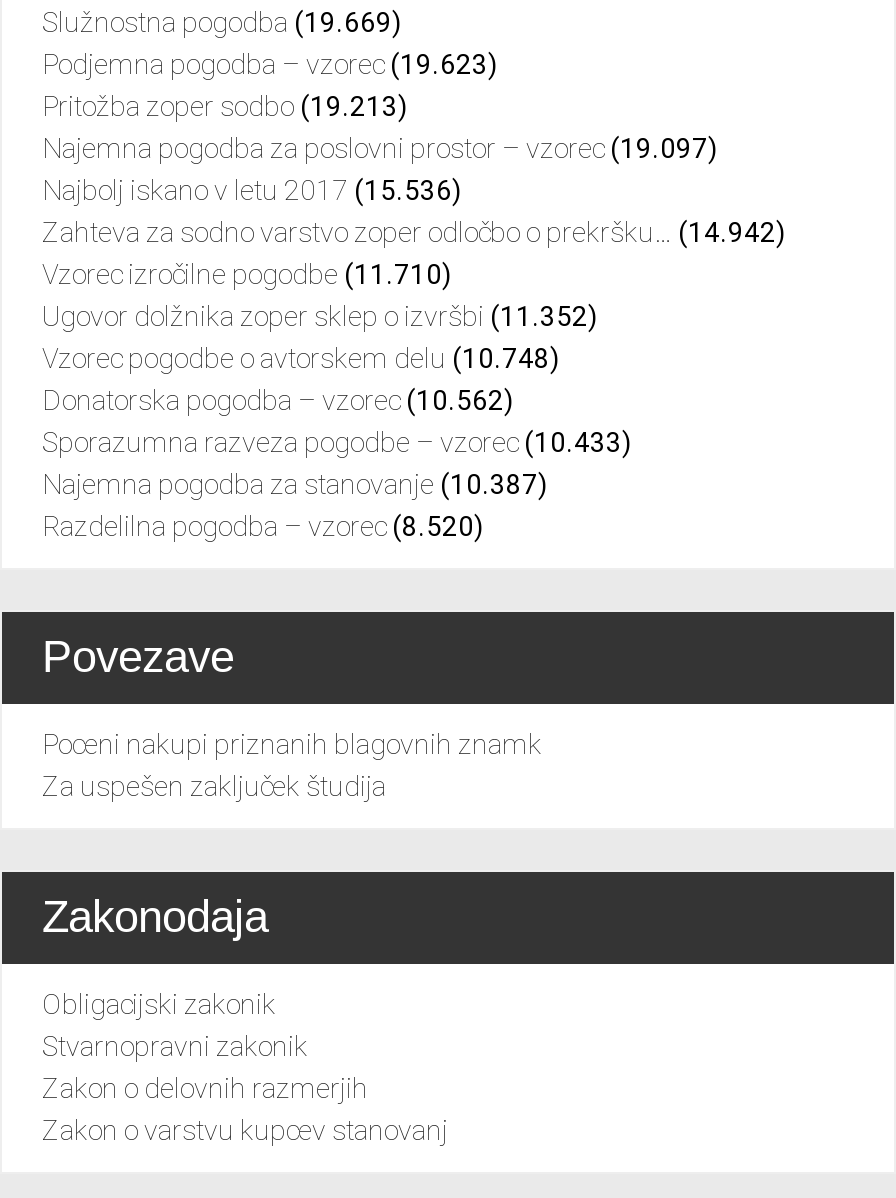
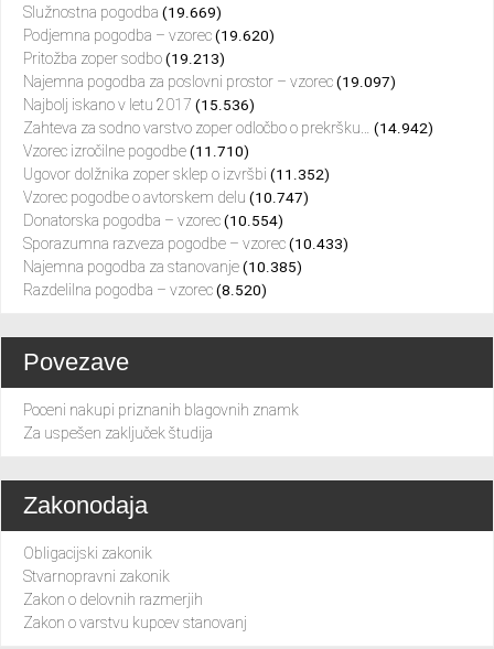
[42,48,498,80] Podjemna pogodba – vzorec (19.623) -> [23,27,275,44] Podjemna pogodba – vzorec (19.620)
[42,342,560,374] Vzorec pogodbe o avtorskem delu (10.748) -> [23,189,309,206] Vzorec pogodbe o avtorskem delu (10.747)
[42,384,514,416] Donatorska pogodba – vzorec (10.562) -> [23,212,283,229] Donatorska pogodba – vzorec (10.554)
[42,468,548,500] Najemna pogodba za stanovanje (10.387) -> [23,258,302,276] Najemna pogodba za stanovanje (10.385)

